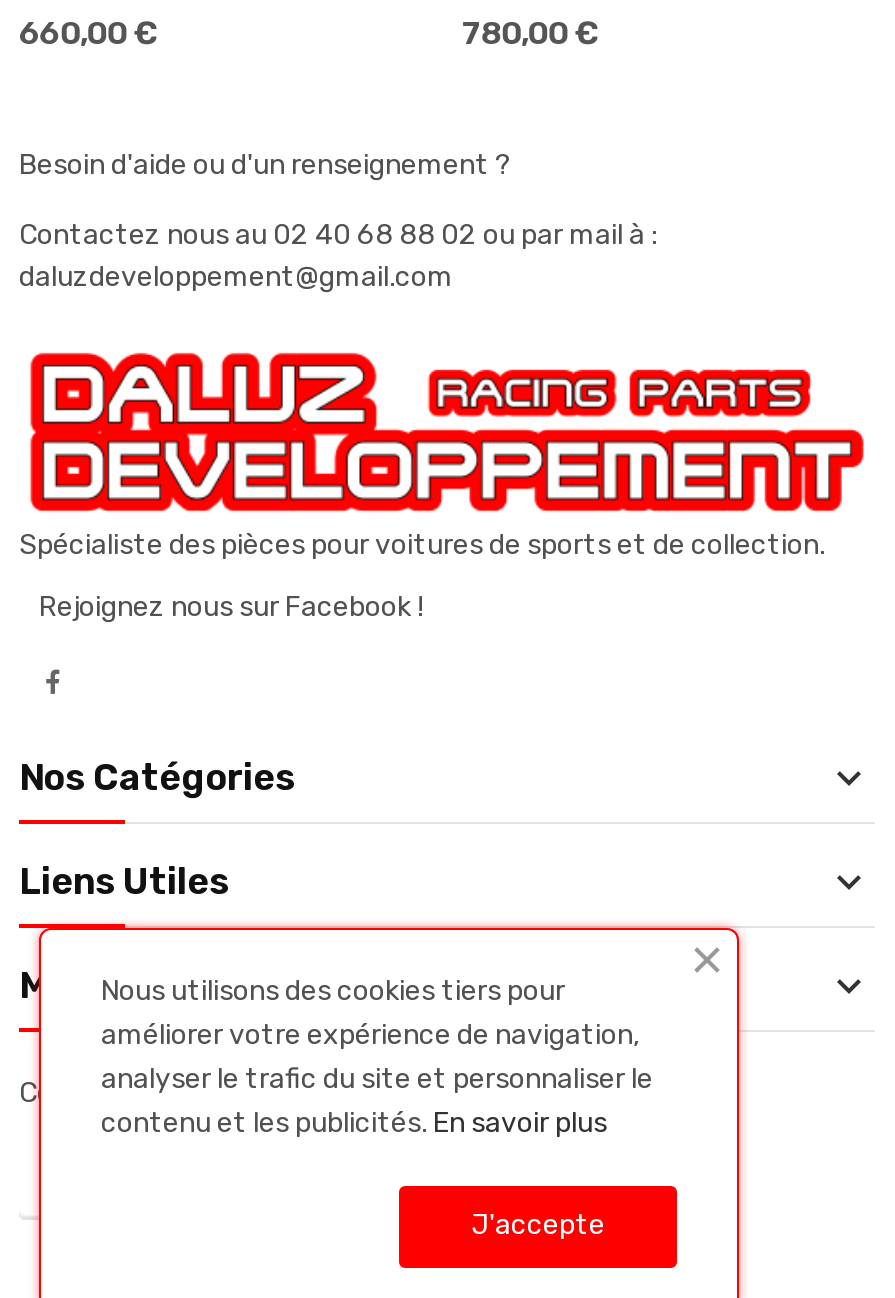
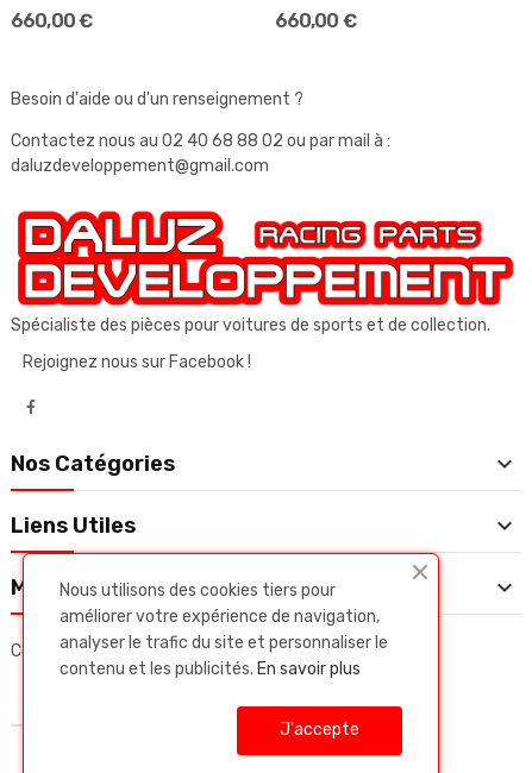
[462,14,597,52] 780,00 € -> [274,9,356,32] 660,00 €

